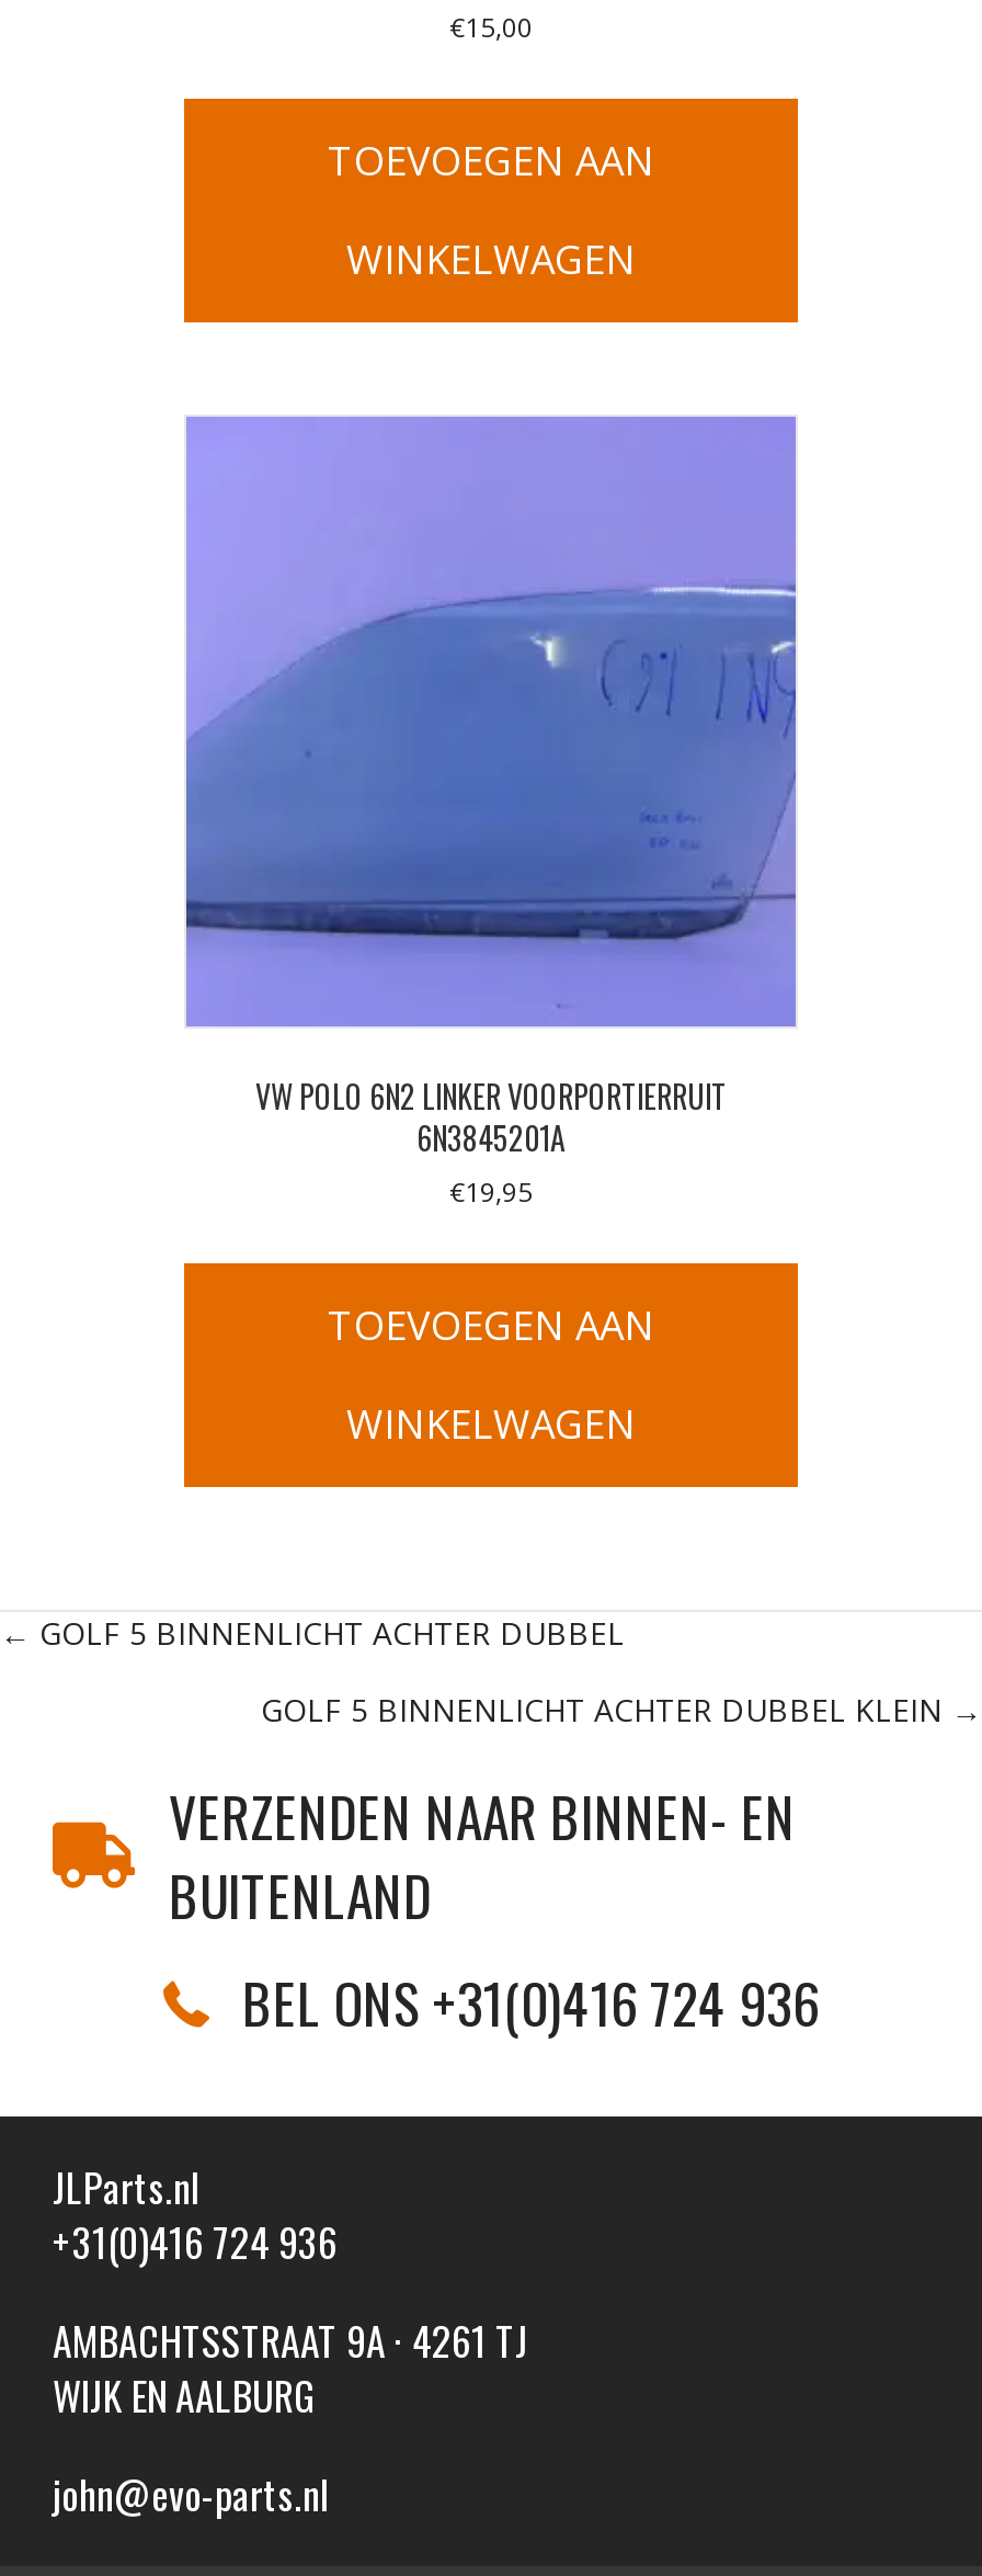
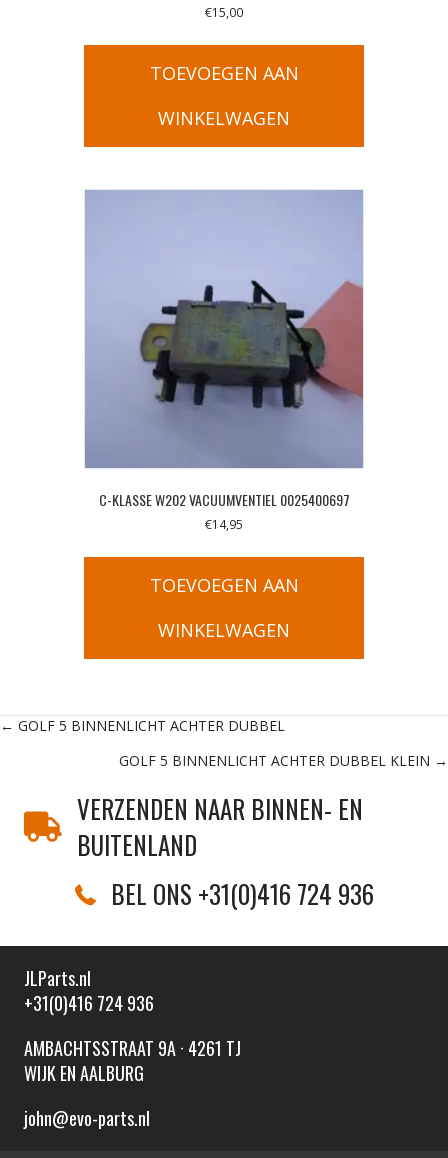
[186,419,798,1210] [image] | VW POLO 6N2 LINKER VOORPORTIERRUIT | 6N3845201A | €19,95 -> [85,191,364,533] [image] | C-KLASSE W202 VACUUMVENTIEL 0025400697 | €14,95

